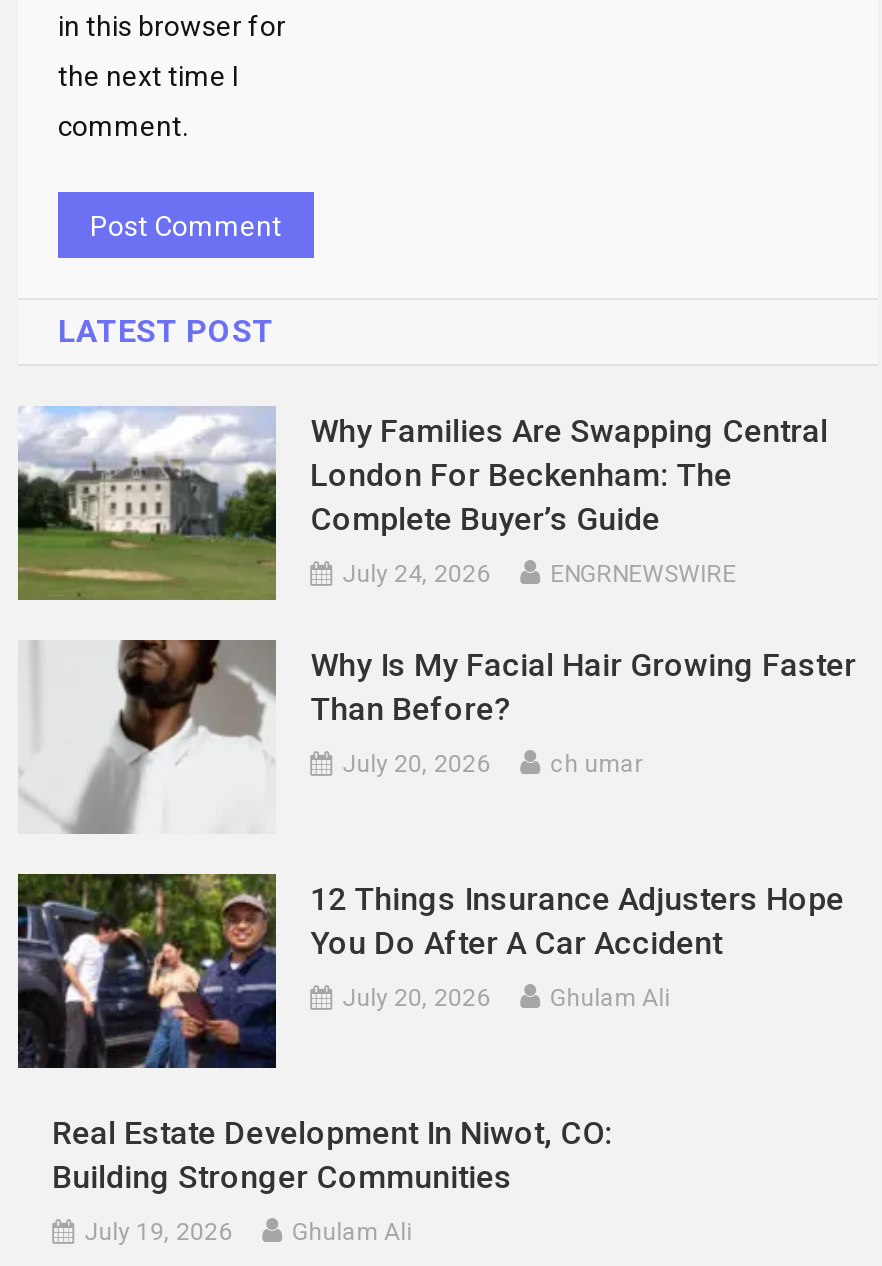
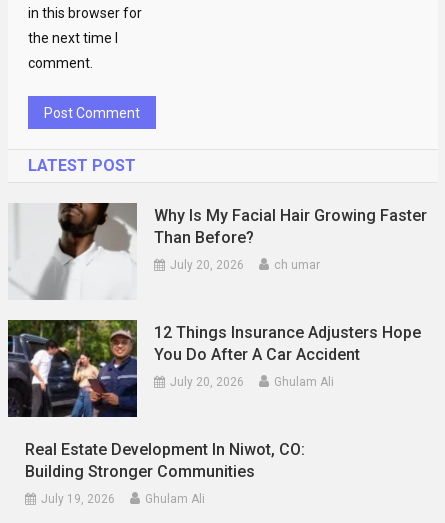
[16,406,828,602] [image] | Why Families Are Swapping Central | London For Beckenham: The | Complete Buyer’s Guide | July 24, 2026 | ENGRNEWSWIRE -> none

